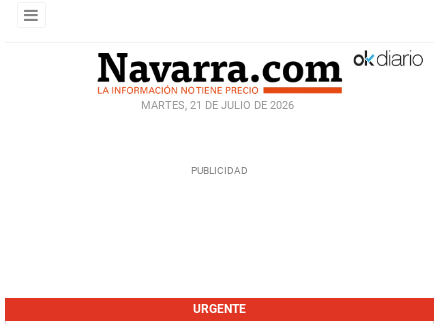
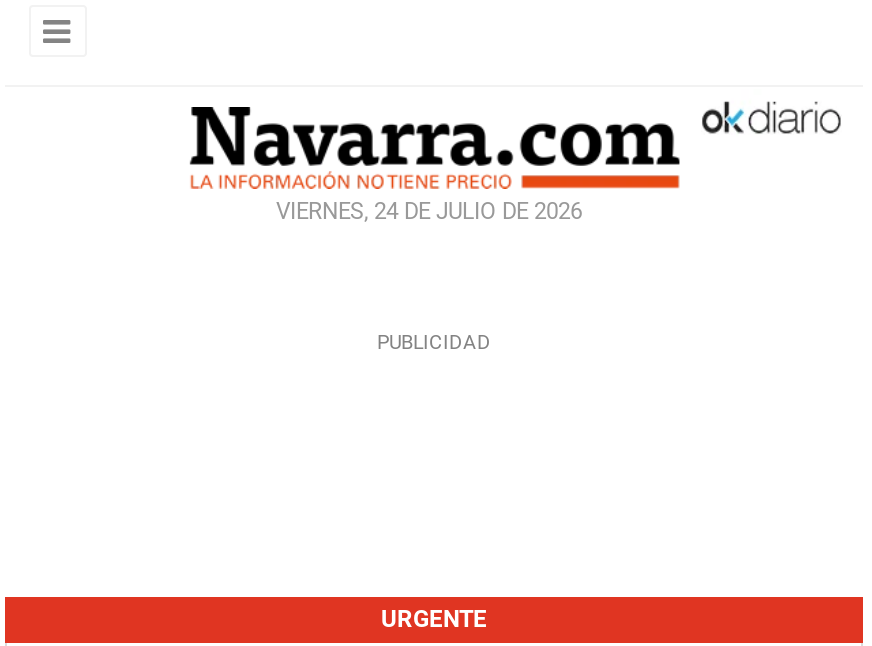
[140,99,293,112] MARTES, 21 DE JULIO DE 2026 -> [276,199,582,225] VIERNES, 24 DE JULIO DE 2026

